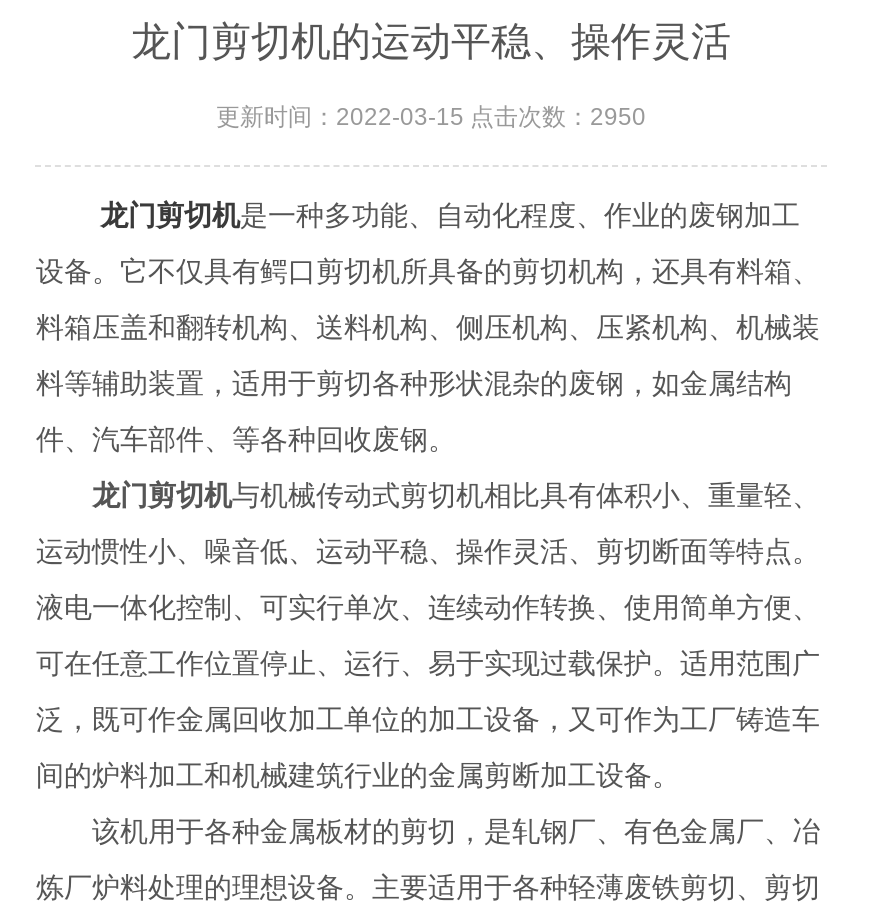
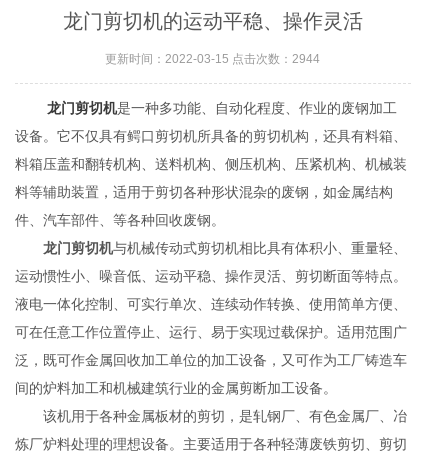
[216,103,646,131] 更新时间：2022-03-15 点击次数：2950 -> [105,52,320,66] 更新时间：2022-03-15 点击次数：2944

